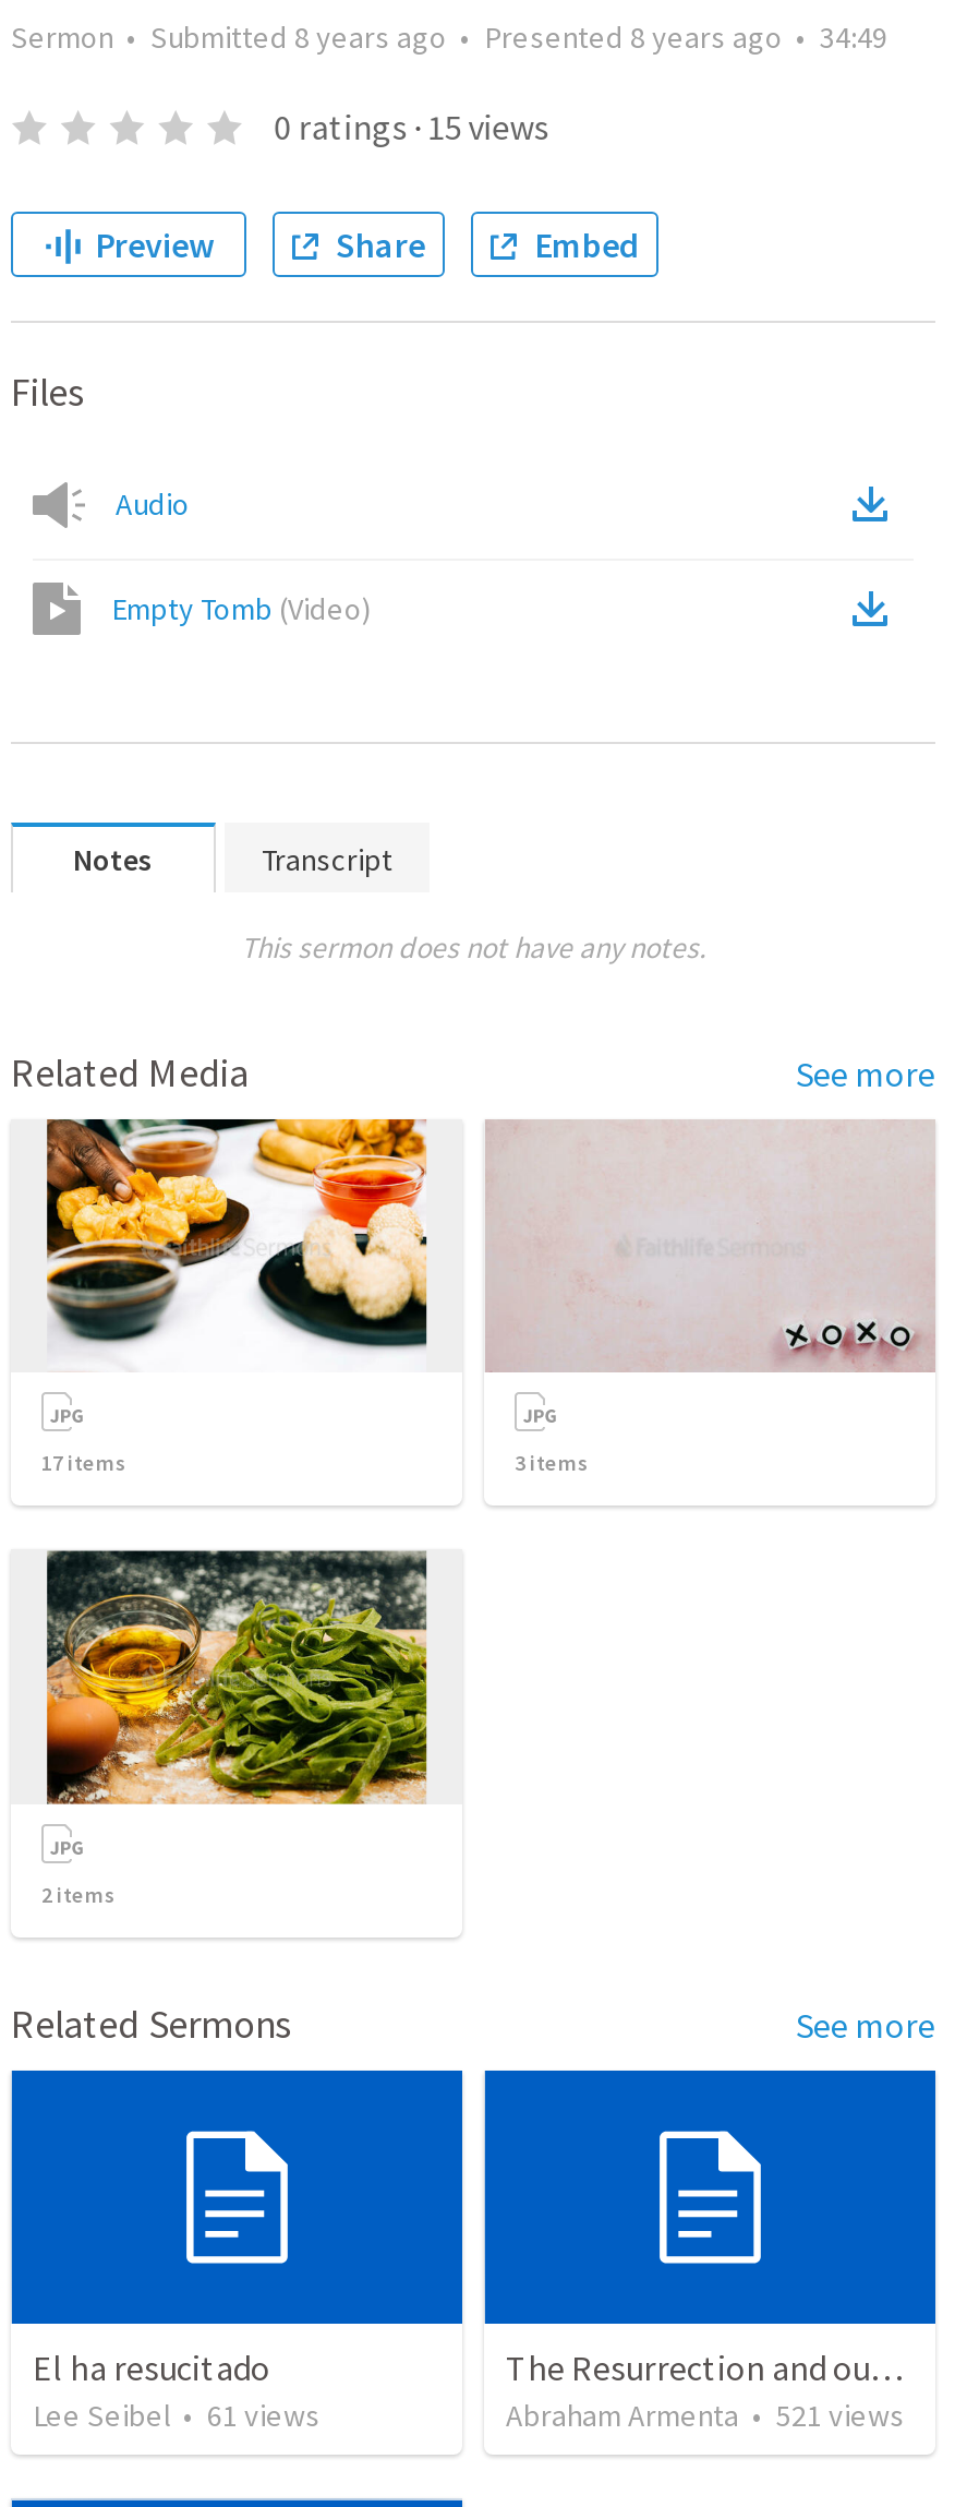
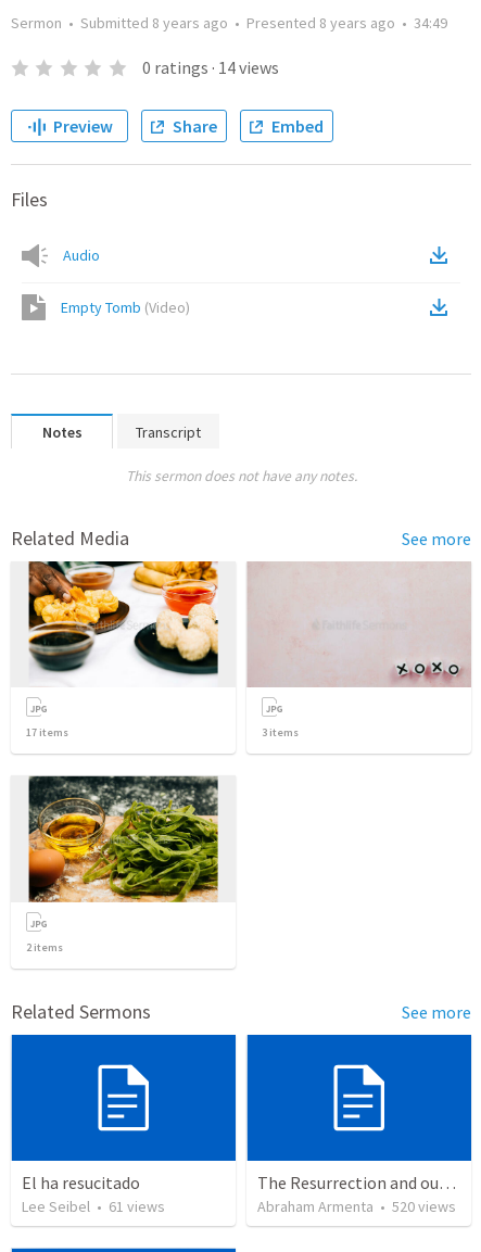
[274,105,549,148] 0 ratings · 15 views -> [142,56,279,78] 0 ratings · 14 views
[506,2396,905,2436] Abraham Armenta • 521 views -> [257,1197,456,1216] Abraham Armenta • 520 views

